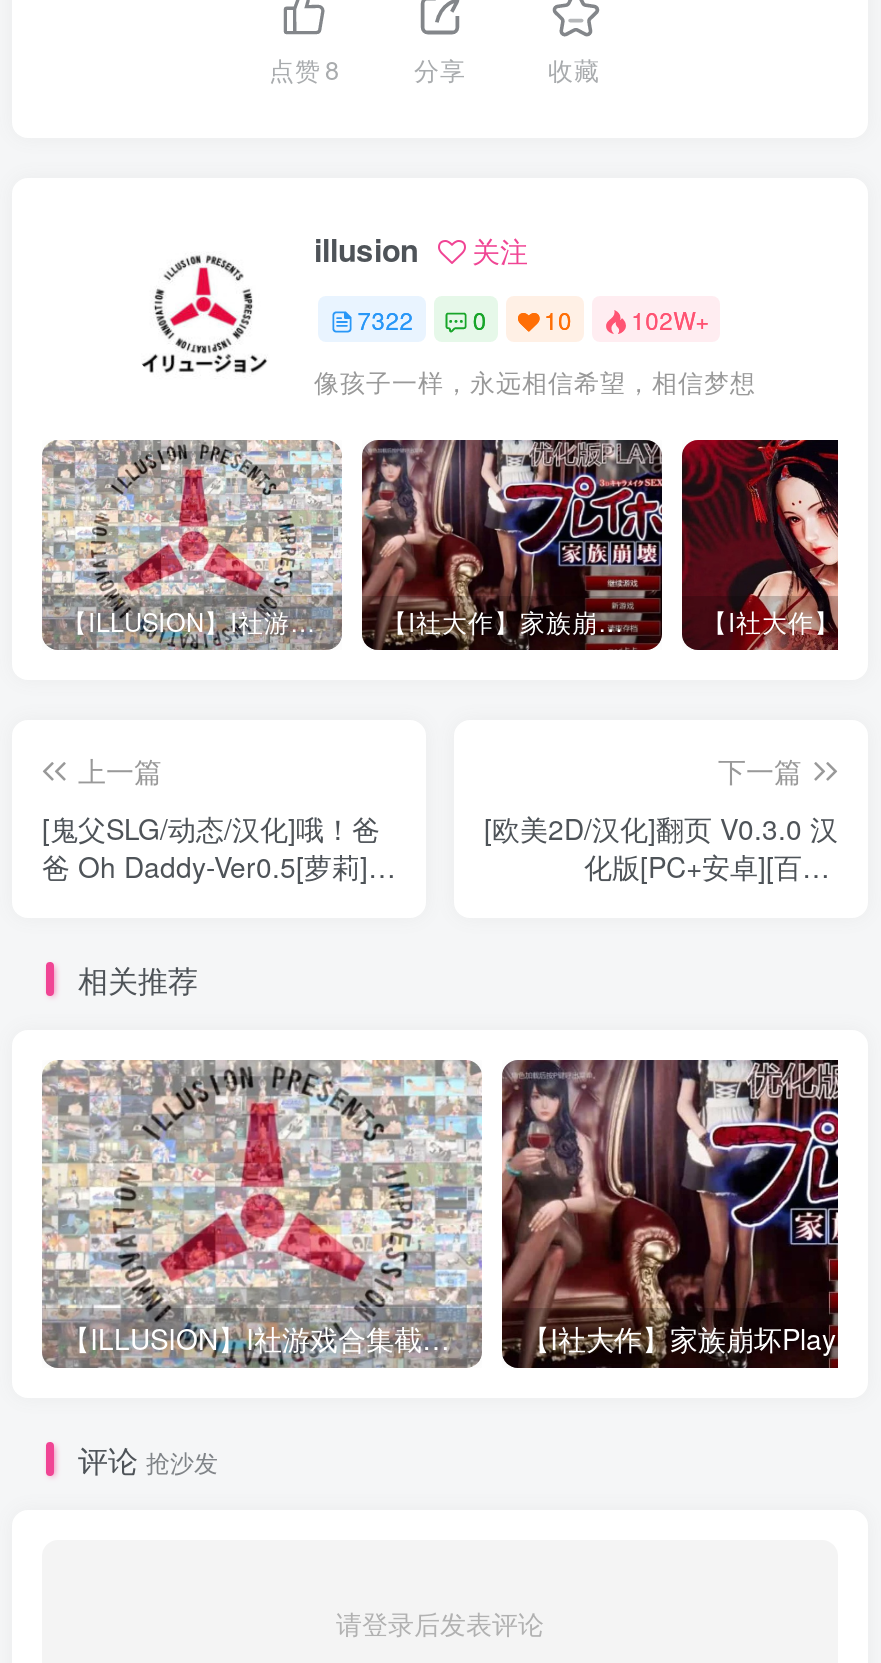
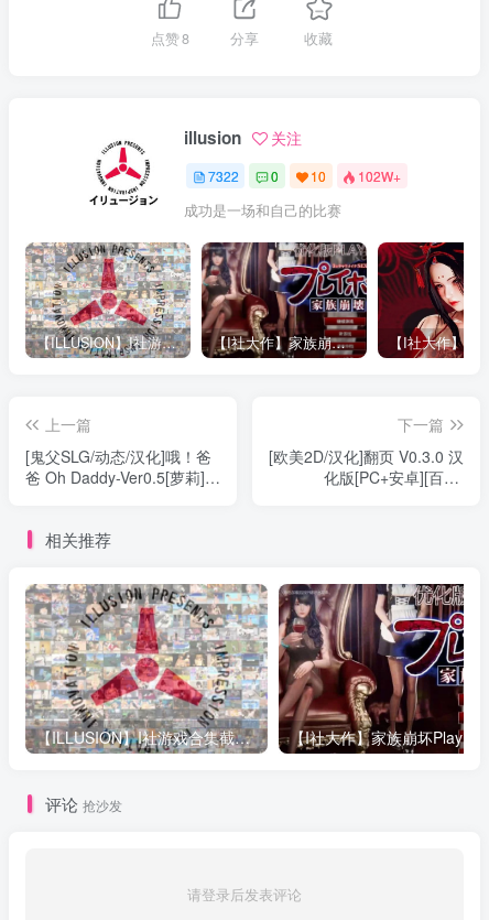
[142,254,756,400] [image] | 像孩子一样，永远相信希望，相信梦想 -> [81,140,341,220] [image] | 成功是一场和自己的比赛

